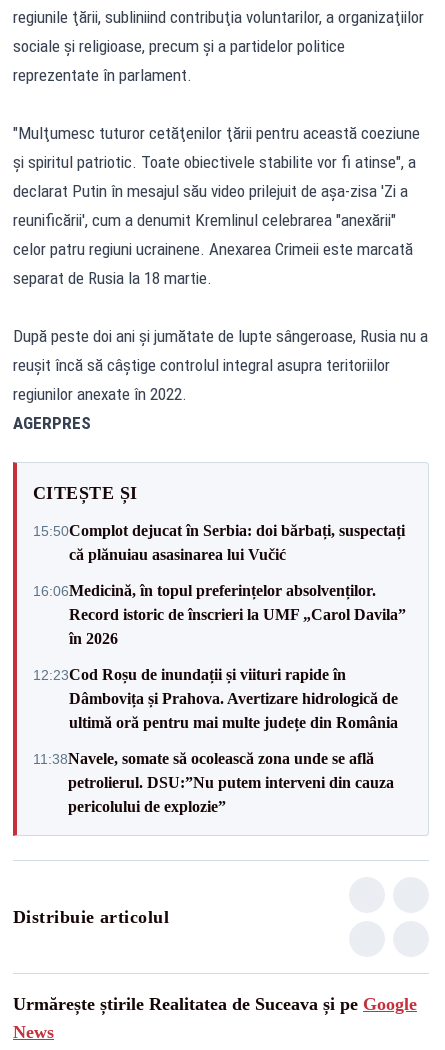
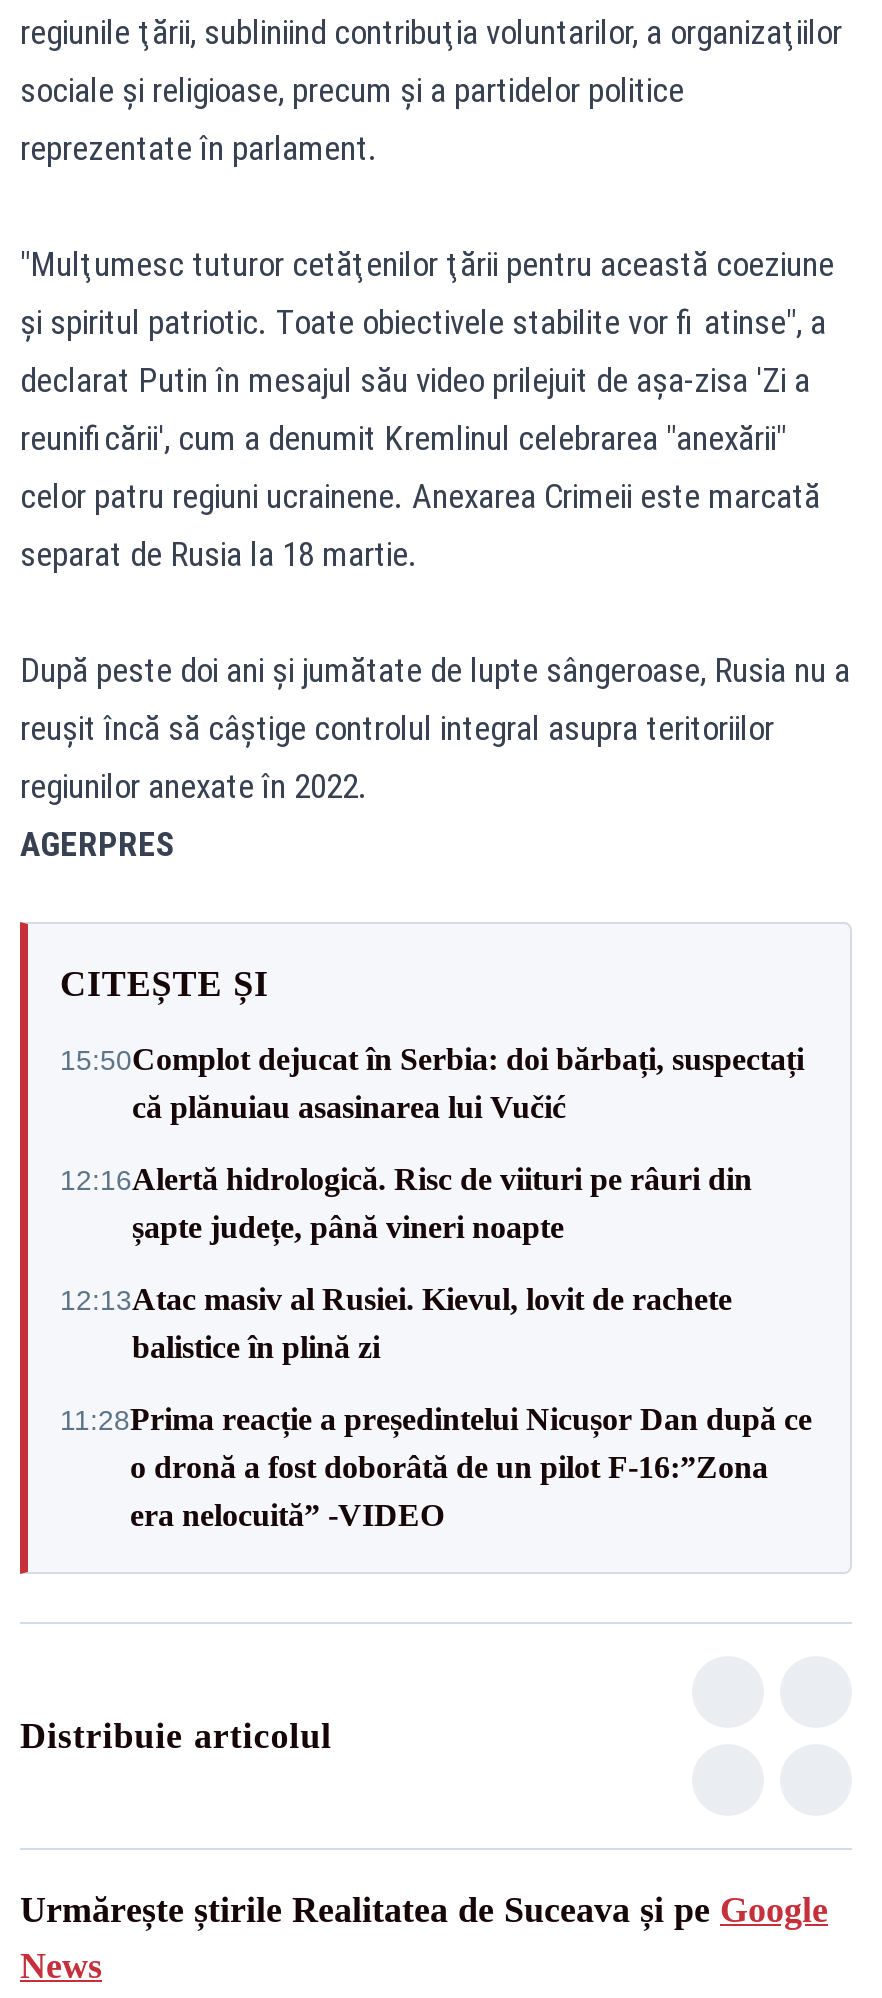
[33,581,406,646] 16:06Medicină, în topul preferințelor absolvenților. | Record istoric de înscrieri la UMF „Carol Davila” | în 2026 -> [60,1162,752,1244] 12:16Alertă hidrologică. Risc de viituri pe râuri din | șapte județe, până vineri noapte
[33,665,398,730] 12:23Cod Roșu de inundații și viituri rapide în | Dâmbovița și Prahova. Avertizare hidrologică de | ultimă oră pentru mai multe județe din România -> [60,1282,732,1364] 12:13Atac masiv al Rusiei. Kievul, lovit de rachete | balistice în plină zi
[33,749,394,814] 11:38Navele, somate să ocolească zona unde se află | petrolierul. DSU:”Nu putem interveni din cauza | pericolului de explozie” -> [60,1402,812,1532] 11:28Prima reacție a președintelui Nicușor Dan după ce | o dronă a fost doborâtă de un pilot F-16:”Zona | era nelocuită” -VIDEO

